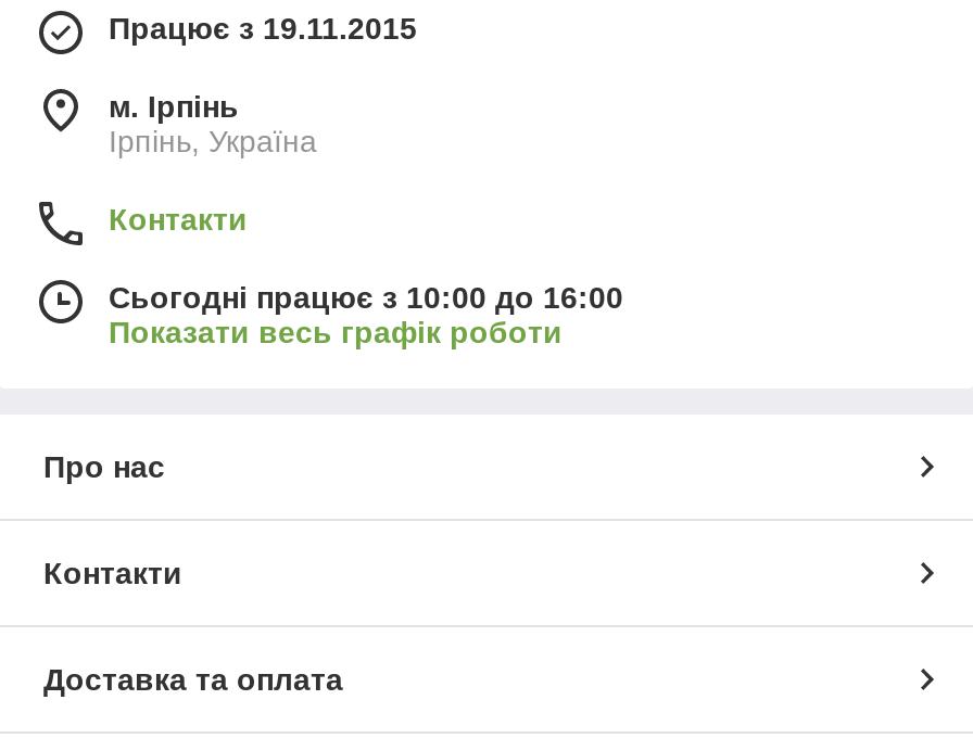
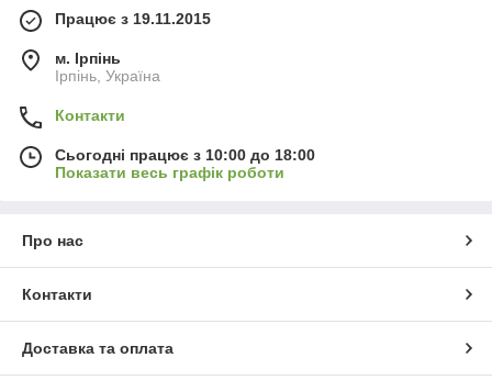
[109,281,623,316] Сьогодні працює з 10:00 до 16:00 -> [55,147,315,164] Сьогодні працює з 10:00 до 18:00

